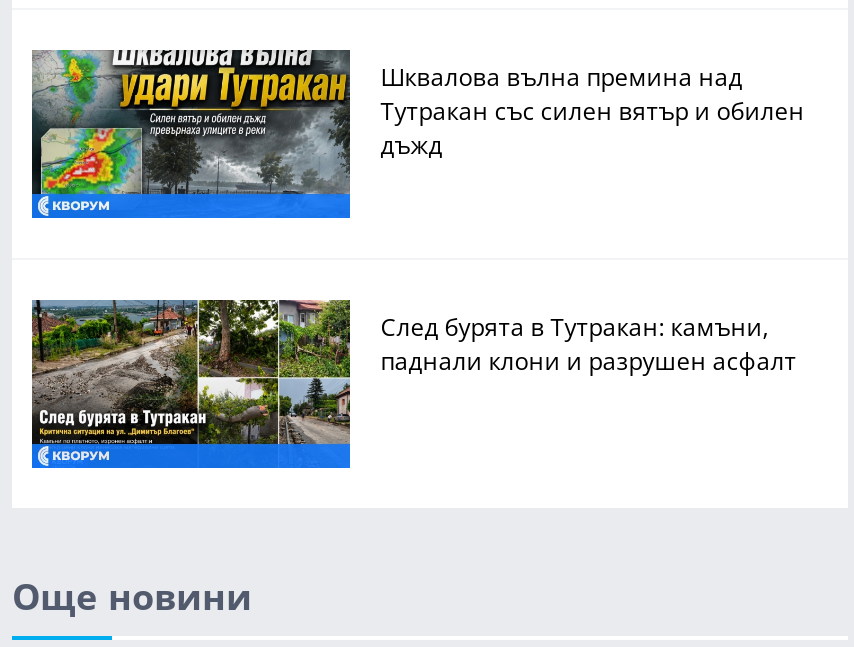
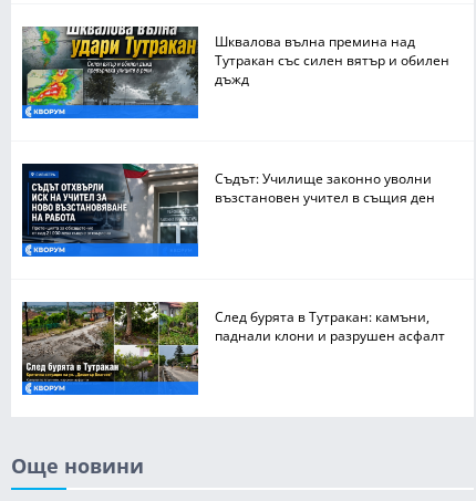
none -> [22,164,435,244] [image] | Съдът: Училище законно уволни | възстановен учител в същия ден

